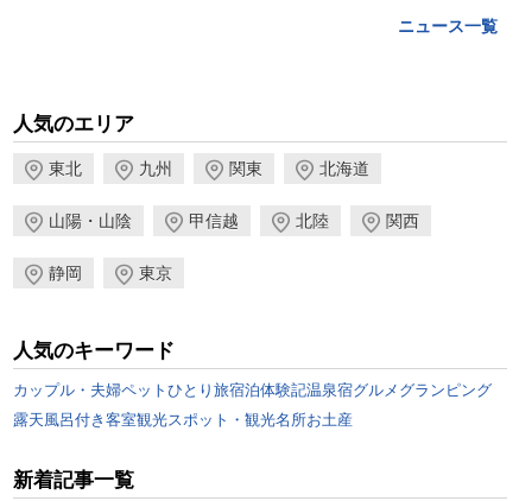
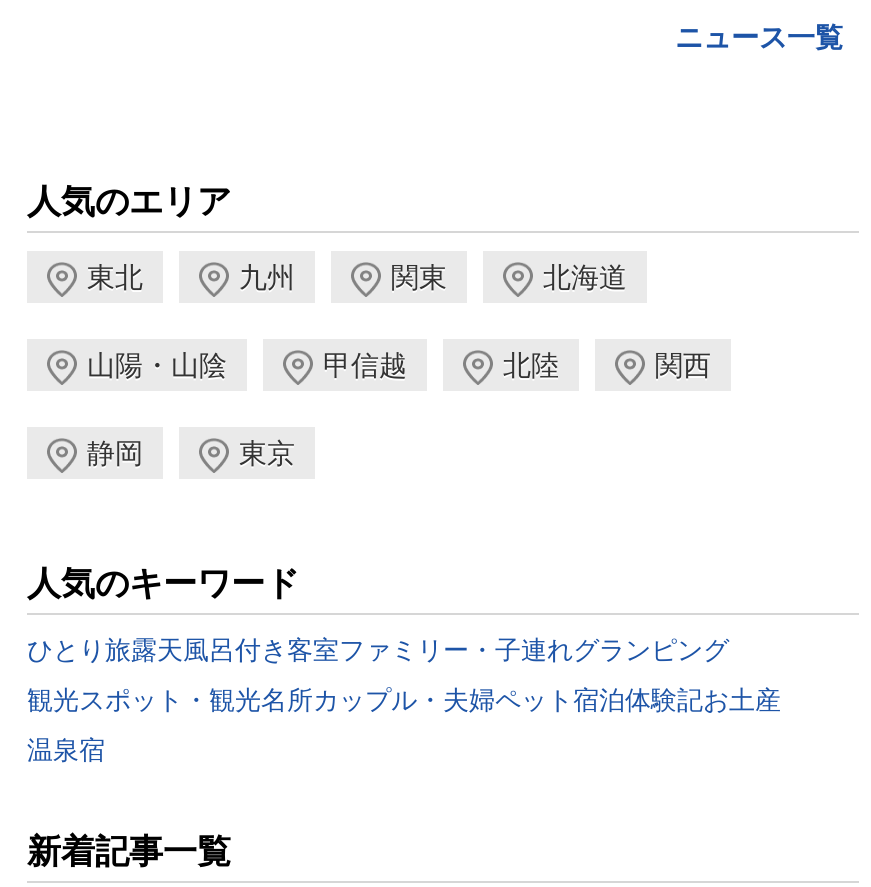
[13,381,492,428] カップル・夫婦ペットひとり旅宿泊体験記温泉宿グルメグランピング | 露天風呂付き客室観光スポット・観光名所お土産 -> [27,634,781,764] ひとり旅露天風呂付き客室ファミリー・子連れグランピング | 観光スポット・観光名所カップル・夫婦ペット宿泊体験記お土産 | 温泉宿

